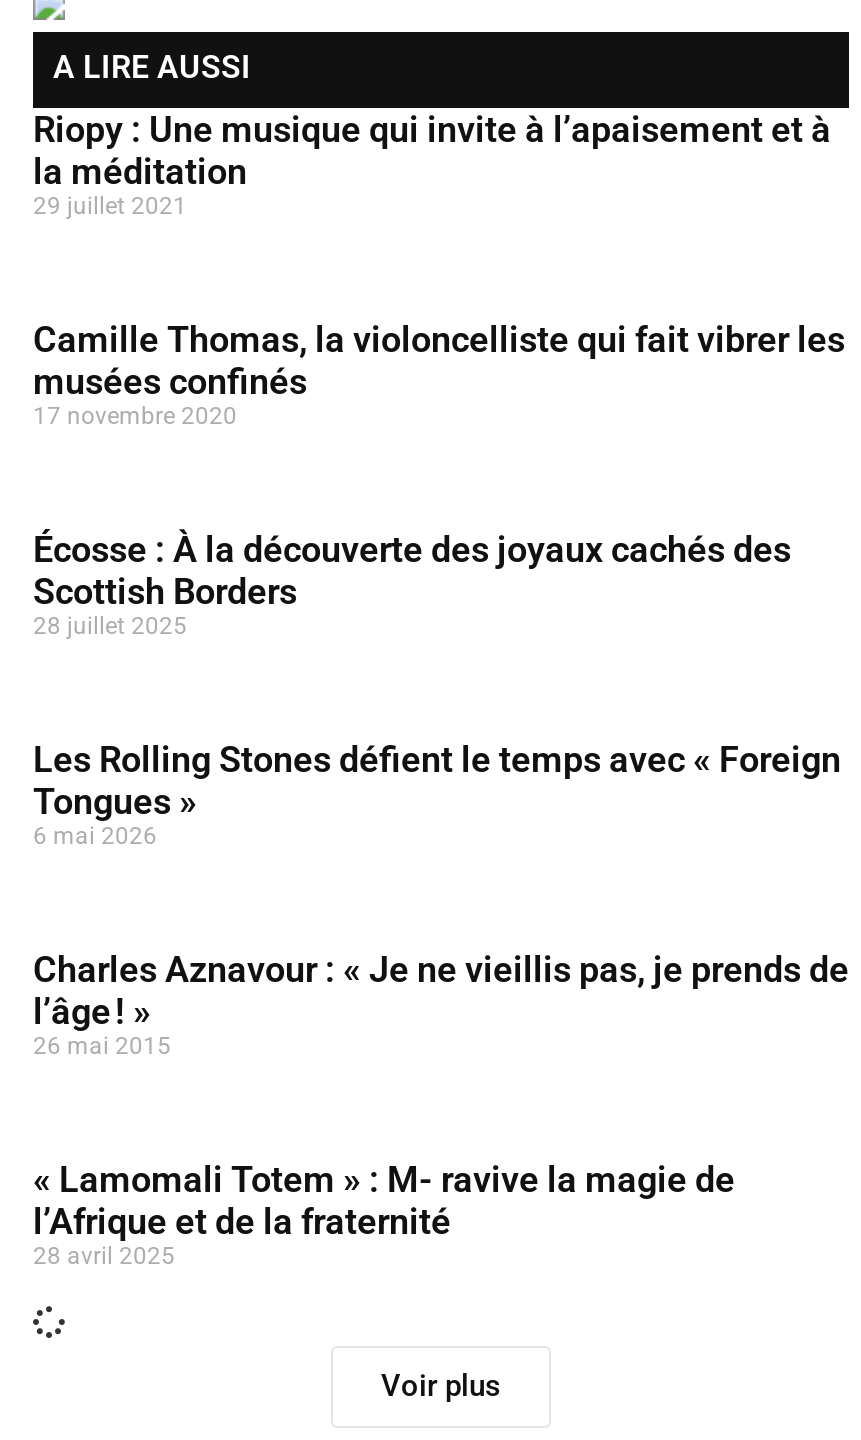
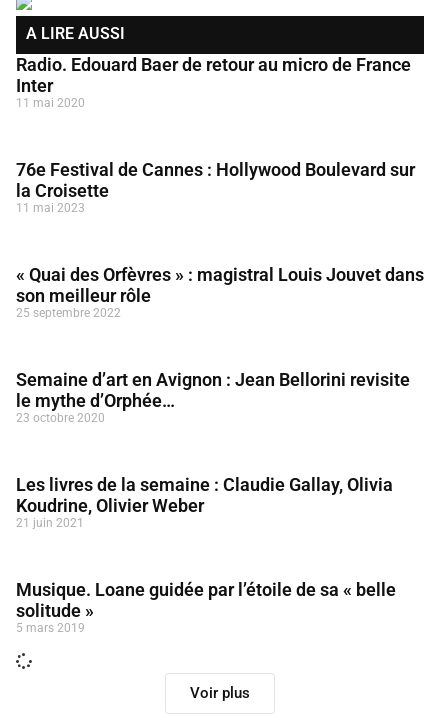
[33,108,831,220] Riopy : Une musique qui invite à l’apaisement et à | la méditation | 29 juillet 2021 -> [16,54,411,110] Radio. Edouard Baer de retour au micro de France | Inter | 11 mai 2020
[33,318,845,430] Camille Thomas, la violoncelliste qui fait vibrer les | musées confinés | 17 novembre 2020 -> [16,159,415,215] 76e Festival de Cannes : Hollywood Boulevard sur | la Croisette | 11 mai 2023
[33,528,791,640] Écosse : À la découverte des joyaux cachés des | Scottish Borders | 28 juillet 2025 -> [16,264,424,320] « Quai des Orfèvres » : magistral Louis Jouvet dans | son meilleur rôle | 25 septembre 2022
[33,738,841,850] Les Rolling Stones défient le temps avec « Foreign | Tongues » | 6 mai 2026 -> [16,369,410,425] Semaine d’art en Avignon : Jean Bellorini revisite | le mythe d’Orphée… | 23 octobre 2020
[33,948,849,1060] Charles Aznavour : « Je ne vieillis pas, je prends de | l’âge ! » | 26 mai 2015 -> [16,474,393,530] Les livres de la semaine : Claudie Gallay, Olivia | Koudrine, Olivier Weber | 21 juin 2021
[33,1158,735,1270] « Lamomali Totem » : M- ravive la magie de | l’Afrique et de la fraternité | 28 avril 2025 -> [16,579,396,635] Musique. Loane guidée par l’étoile de sa « belle | solitude » | 5 mars 2019

